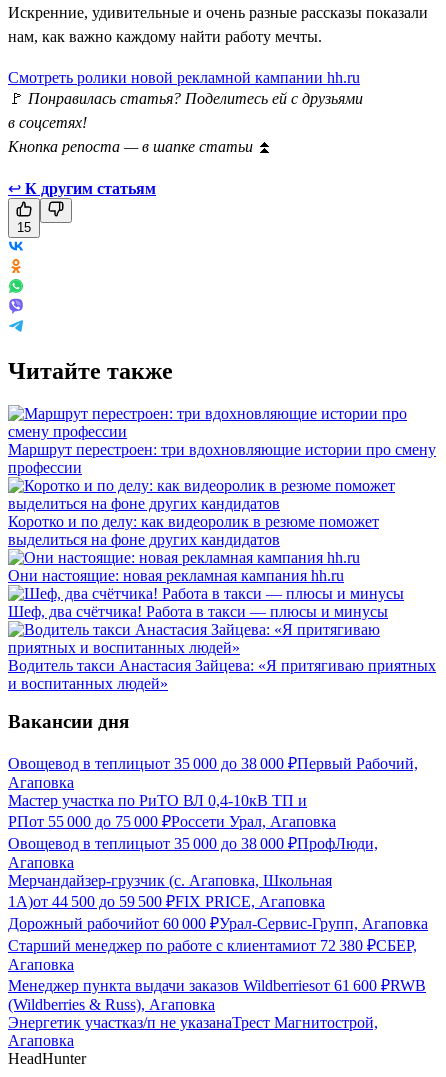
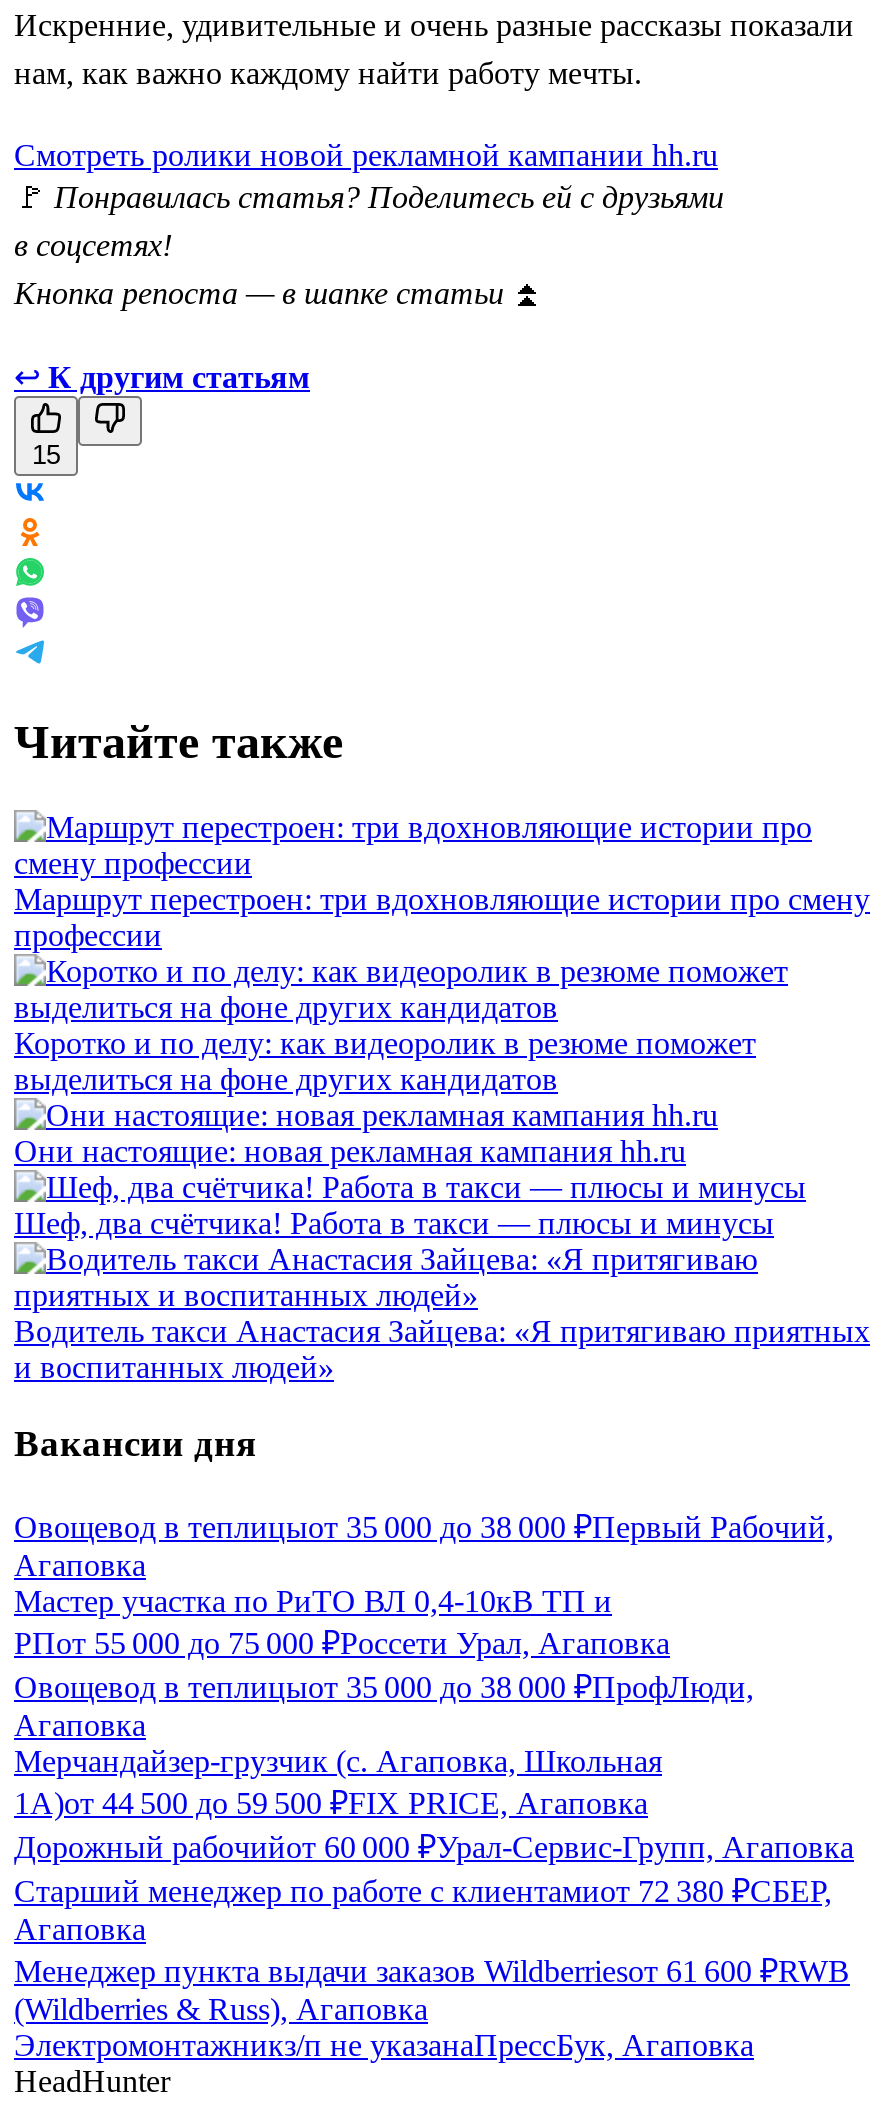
[8,1014,378,1049] Энергетик участказ/п не указанаТрест Магнитострой, | Агаповка -> [14,2028,754,2062] Электромонтажникз/п не указанаПрессБук, Агаповка

